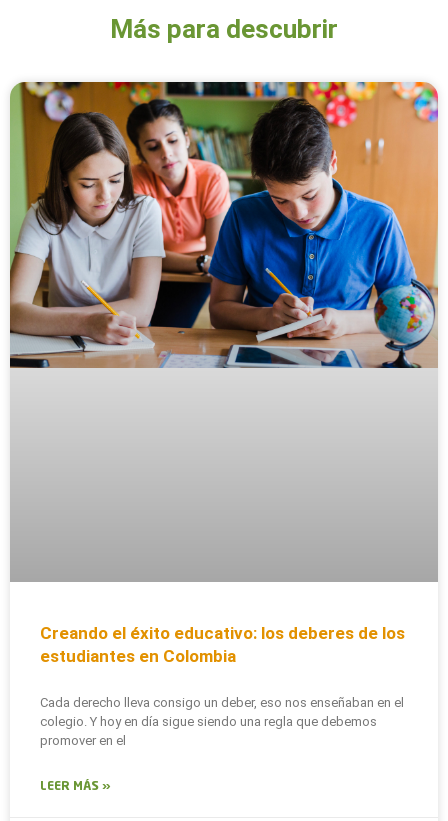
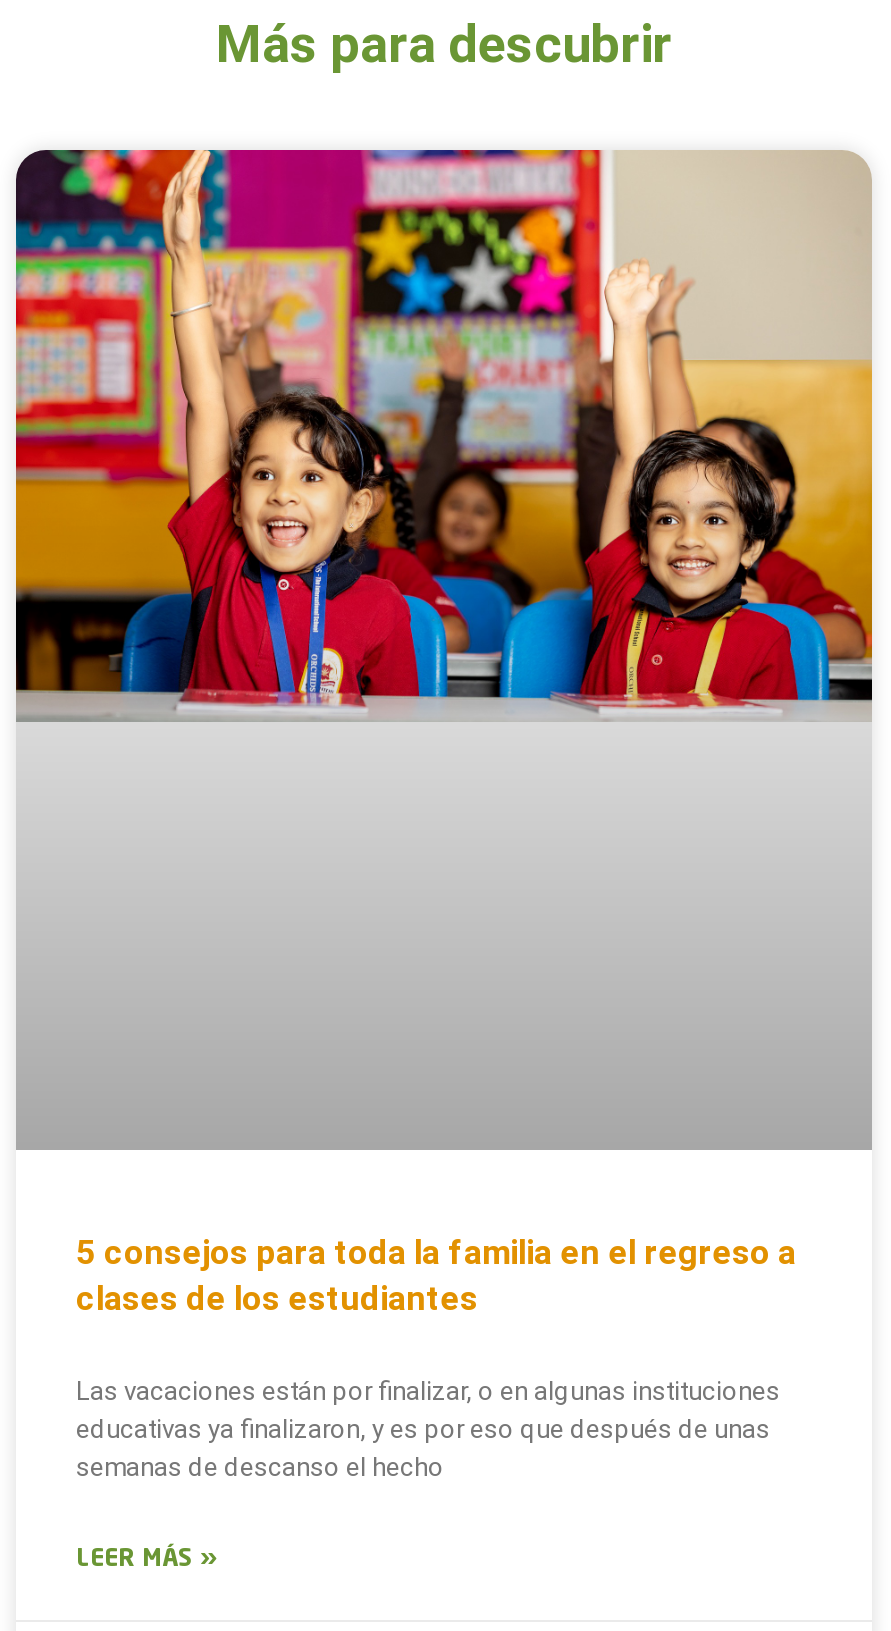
[9,81,439,369] [image] -> [14,148,874,722] [image]
[40,623,405,666] Creando el éxito educativo: los deberes de los | estudiantes en Colombia -> [76,1233,796,1319] 5 consejos para toda la familia en el regreso a | clases de los estudiantes
[40,695,404,748] Cada derecho lleva consigo un deber, eso nos enseñaban en el | colegio. Y hoy en día sigue siendo una regla que debemos | promover en el -> [76,1377,780,1483] Las vacaciones están por finalizar, o en algunas instituciones | educativas ya finalizaron, y es por eso que después de unas | semanas de descanso el hecho

